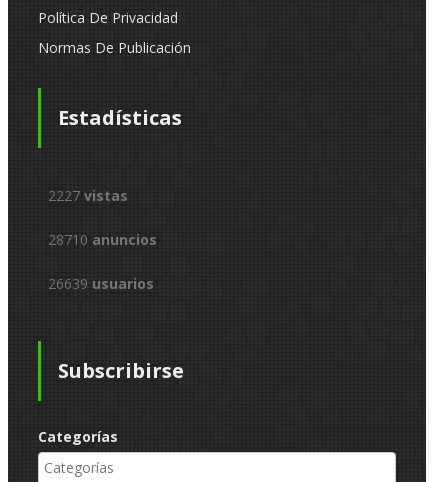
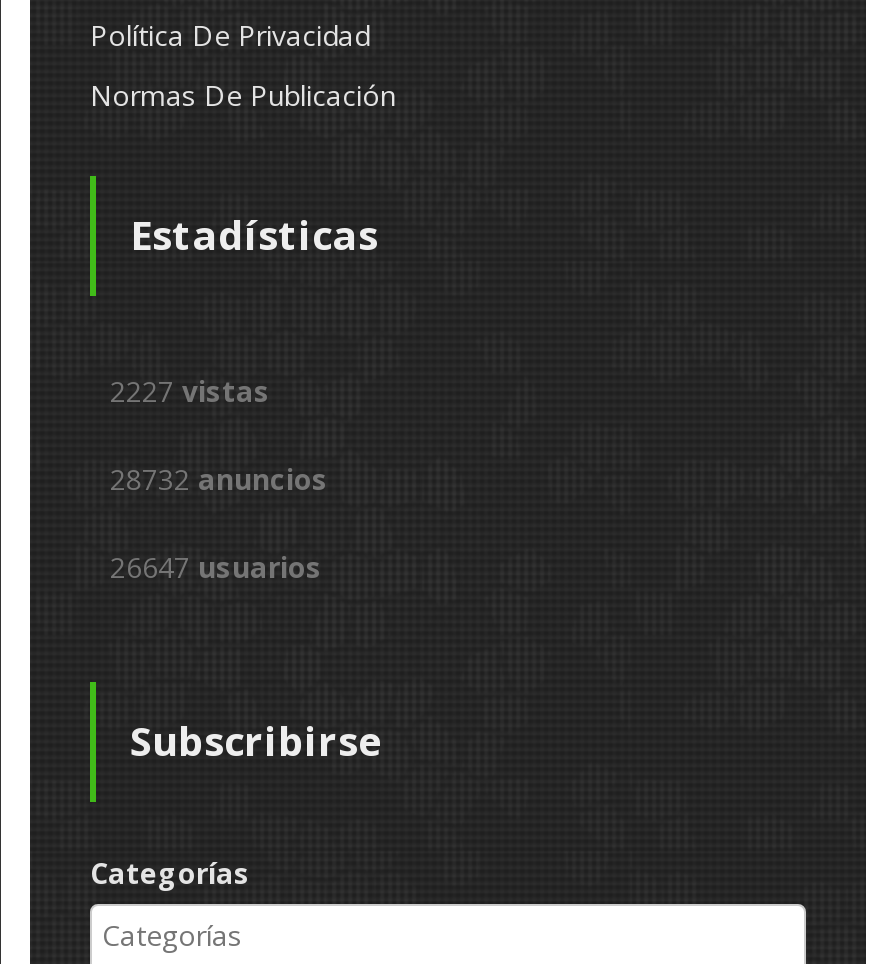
[48,230,157,249] 28710 anuncios -> [110,461,328,499] 28732 anuncios
[48,274,154,293] 26639 usuarios -> [110,549,322,587] 26647 usuarios

